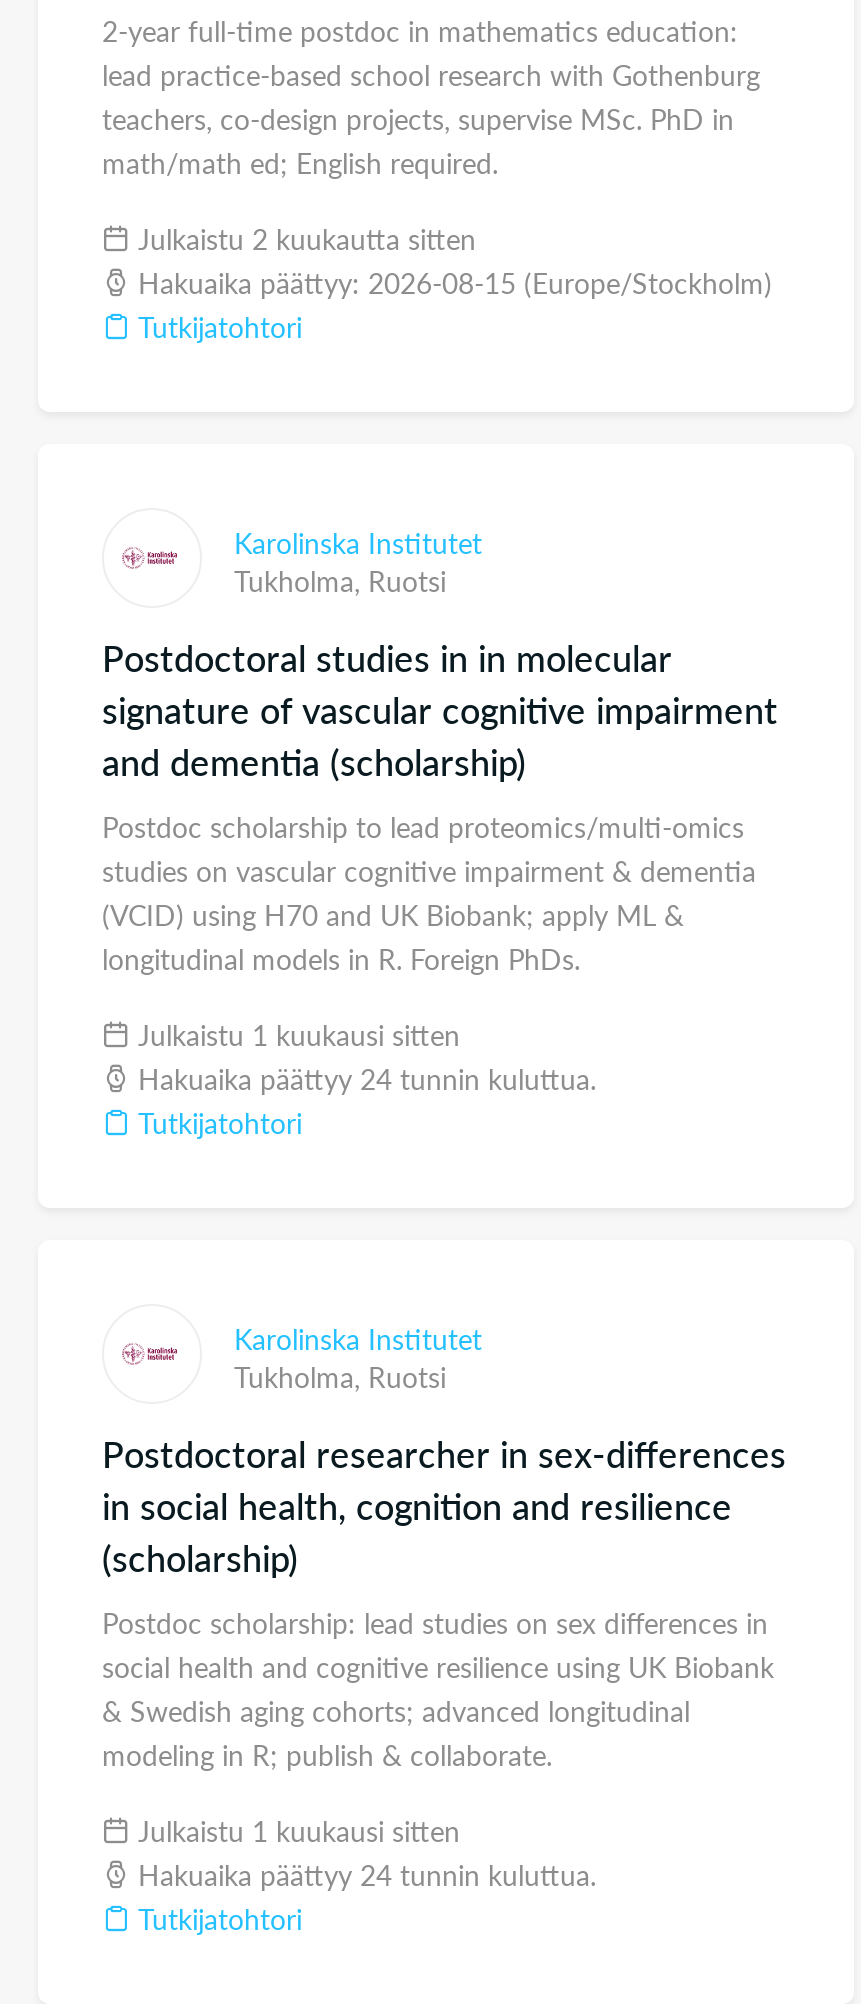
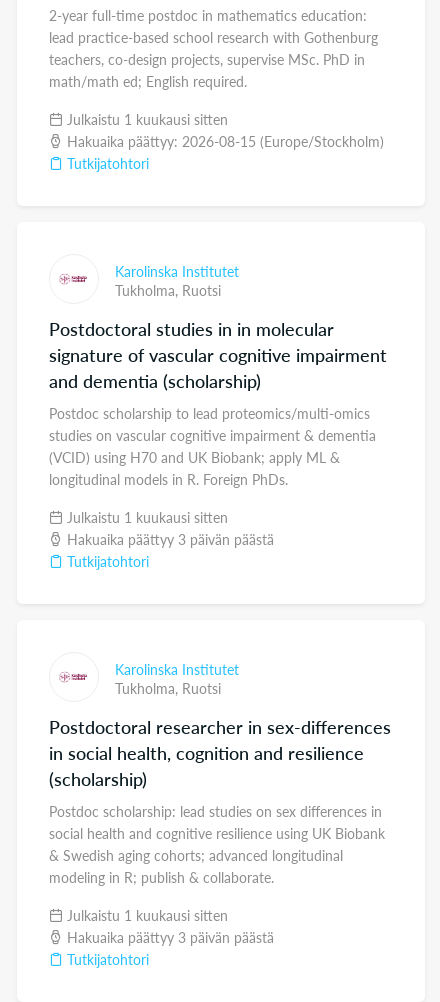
[130,218,476,258] Julkaistu 2 kuukautta sitten -> [63,109,228,129] Julkaistu 1 kuukausi sitten
[130,1058,596,1098] Hakuaika päättyy 24 tunnin kuluttua. -> [63,529,274,549] Hakuaika päättyy 3 päivän päästä
[130,1854,596,1894] Hakuaika päättyy 24 tunnin kuluttua. -> [63,927,274,947] Hakuaika päättyy 3 päivän päästä

